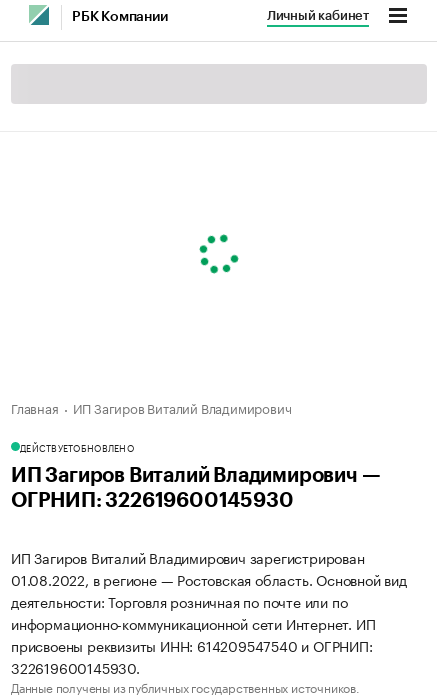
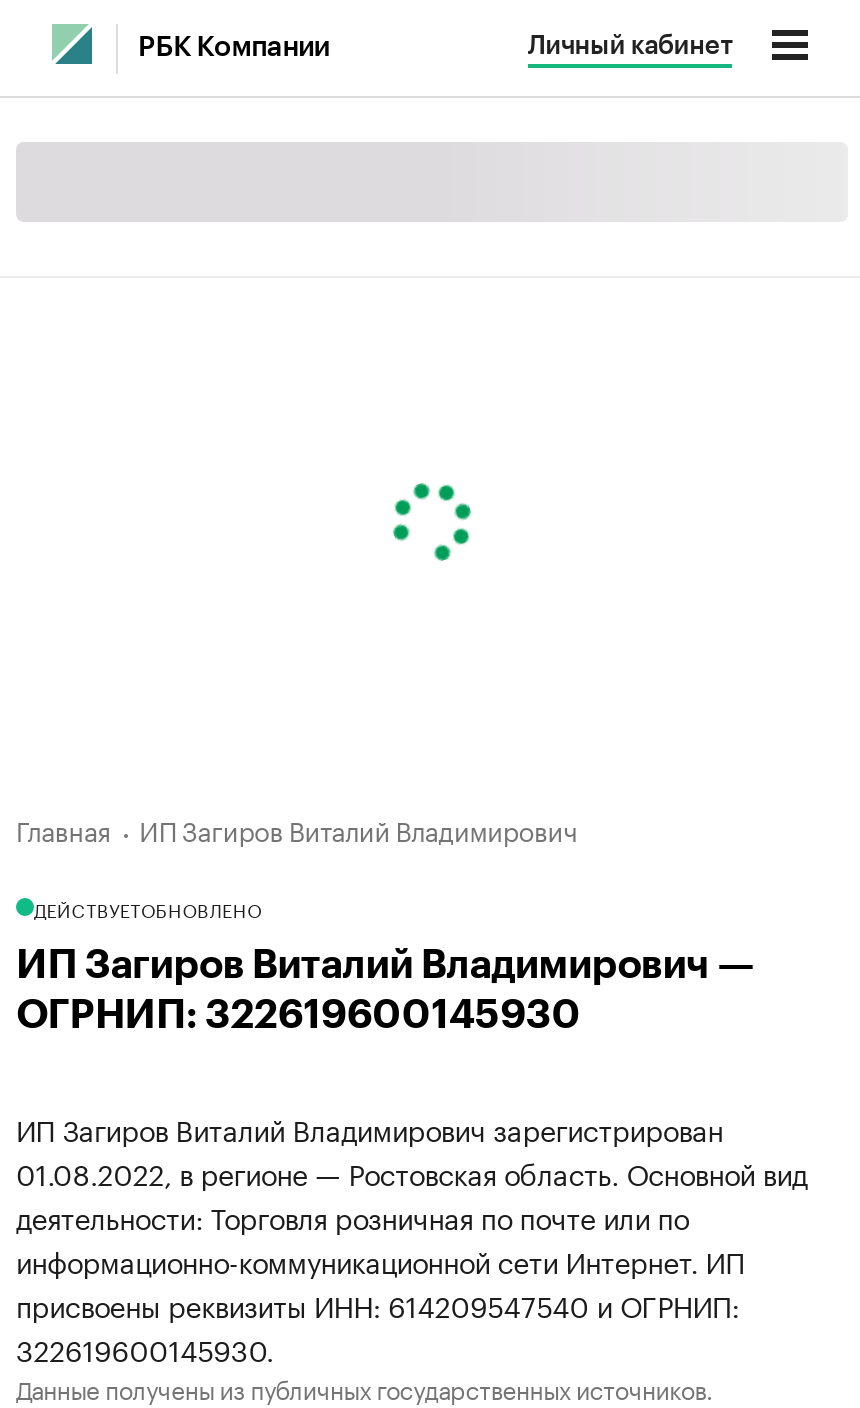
[199,234,239,275] [image] -> [392,482,472,562] [image]

